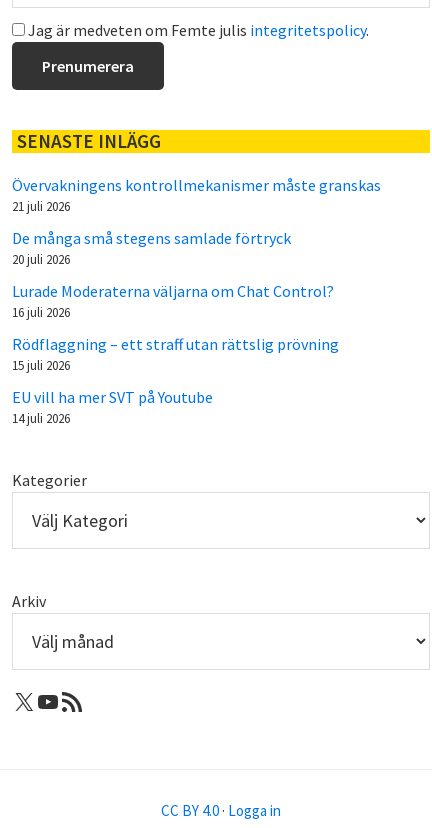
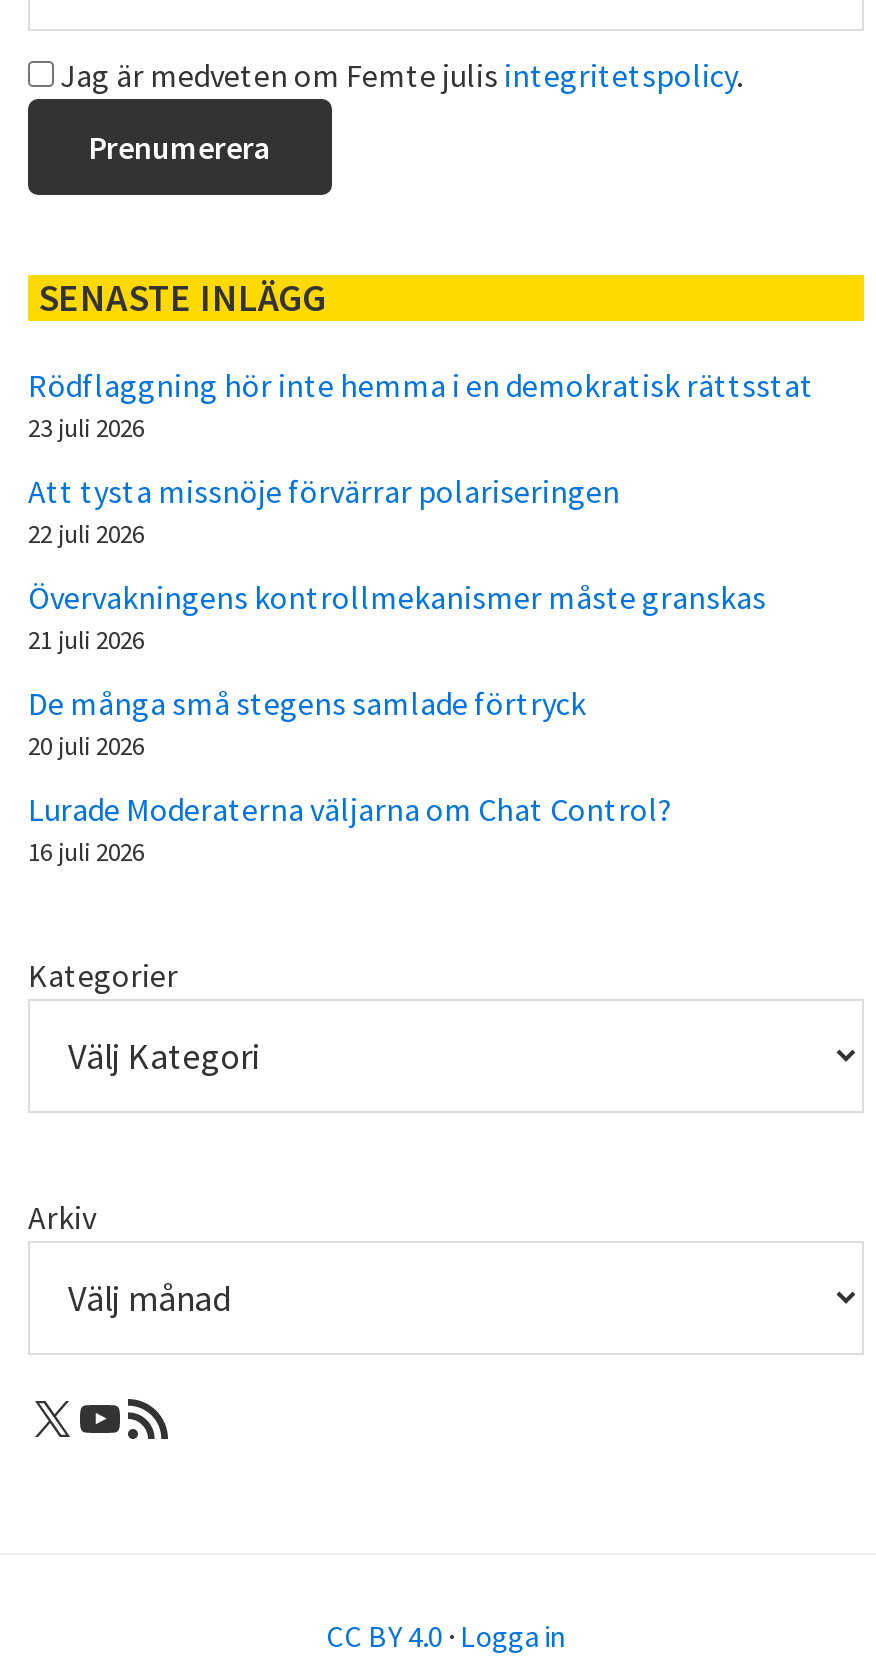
none -> [28,364,814,550] Rödflaggning hör inte hemma i en demokratisk rättsstat | 23 juli 2026 | Att tysta missnöje förvärrar polariseringen | 22 juli 2026
moved [12,175,381,321] -> [28,576,766,868]: Övervakningens kontrollmekanismer måste granskas | 21 juli 2026 | De många små stegens samlade förtryck | 20 juli 2026 | Lurade Moderaterna väljarna om Chat Control? | 16 juli 2026
[12,334,339,427] Rödflaggning – ett straff utan rättslig prövning | 15 juli 2026 | EU vill ha mer SVT på Youtube | 14 juli 2026 -> none

